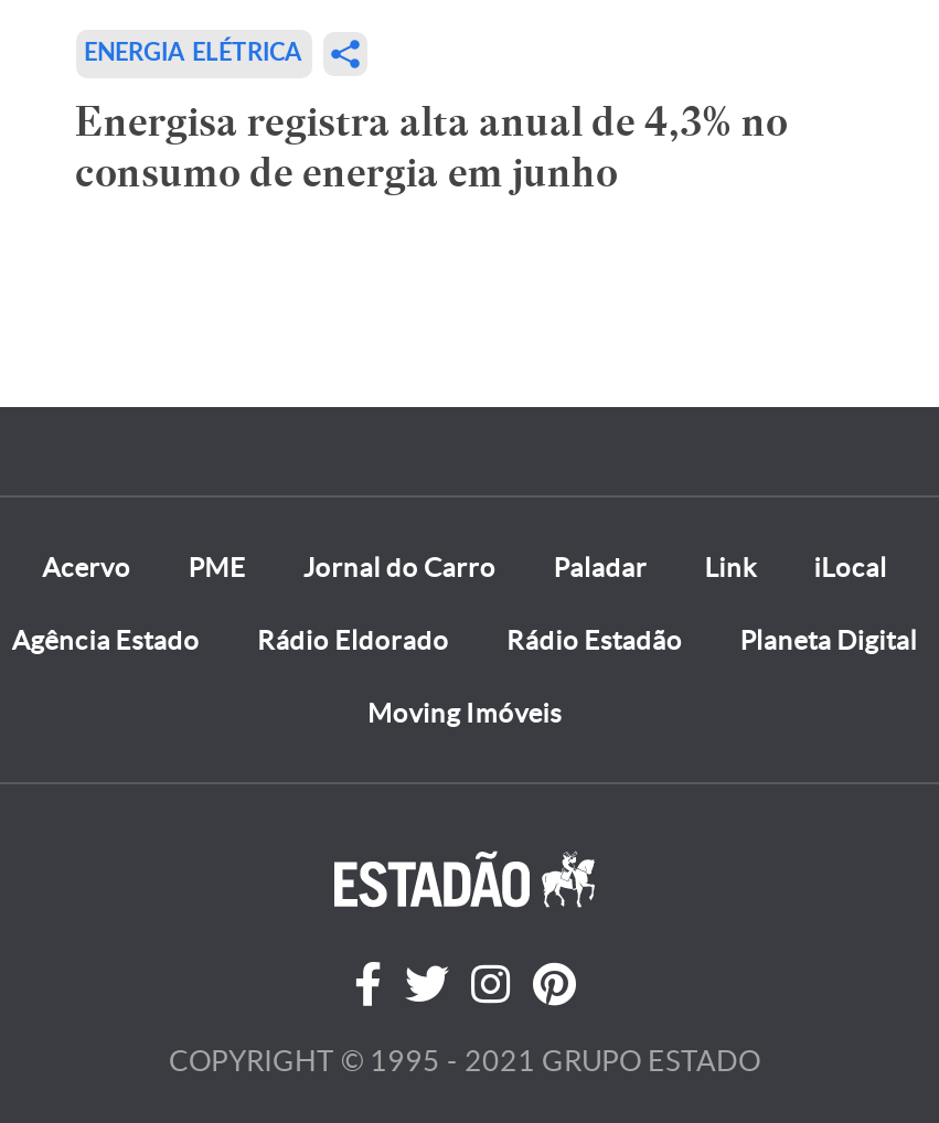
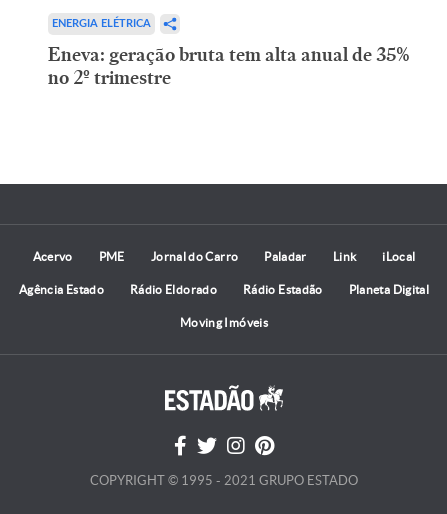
[75,96,788,197] Energisa registra alta anual de 4,3% no | consumo de energia em junho -> [47,43,409,89] Eneva: geração bruta tem alta anual de 35% | no 2º trimestre

